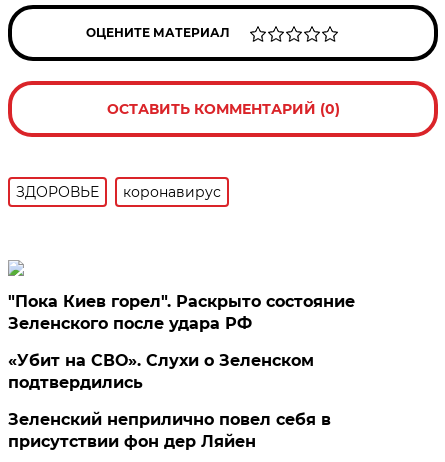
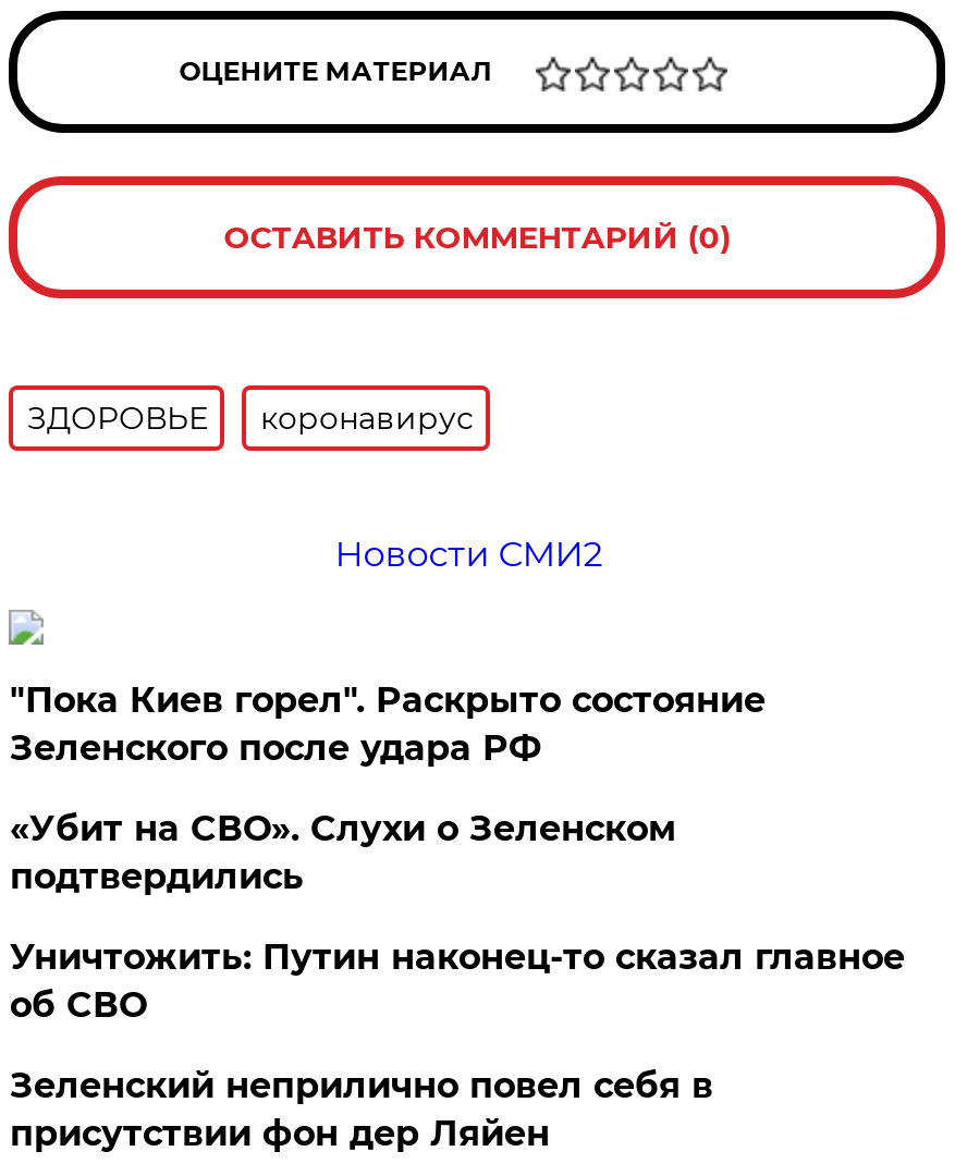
none -> [335,533,603,575] Новости СМИ2
none -> [10,936,905,1026] Уничтожить: Путин наконец-то сказал главное | об СВО

